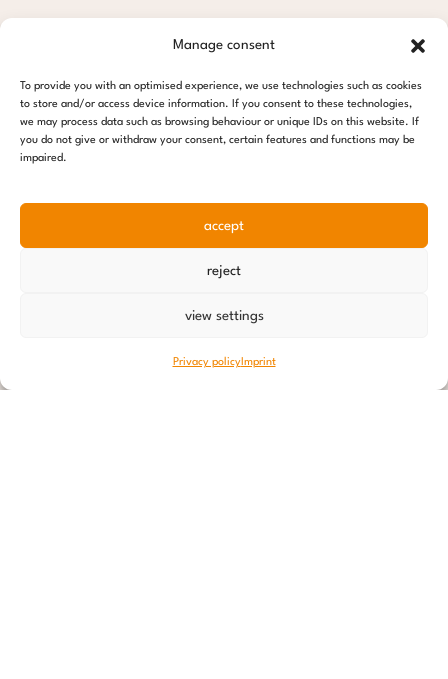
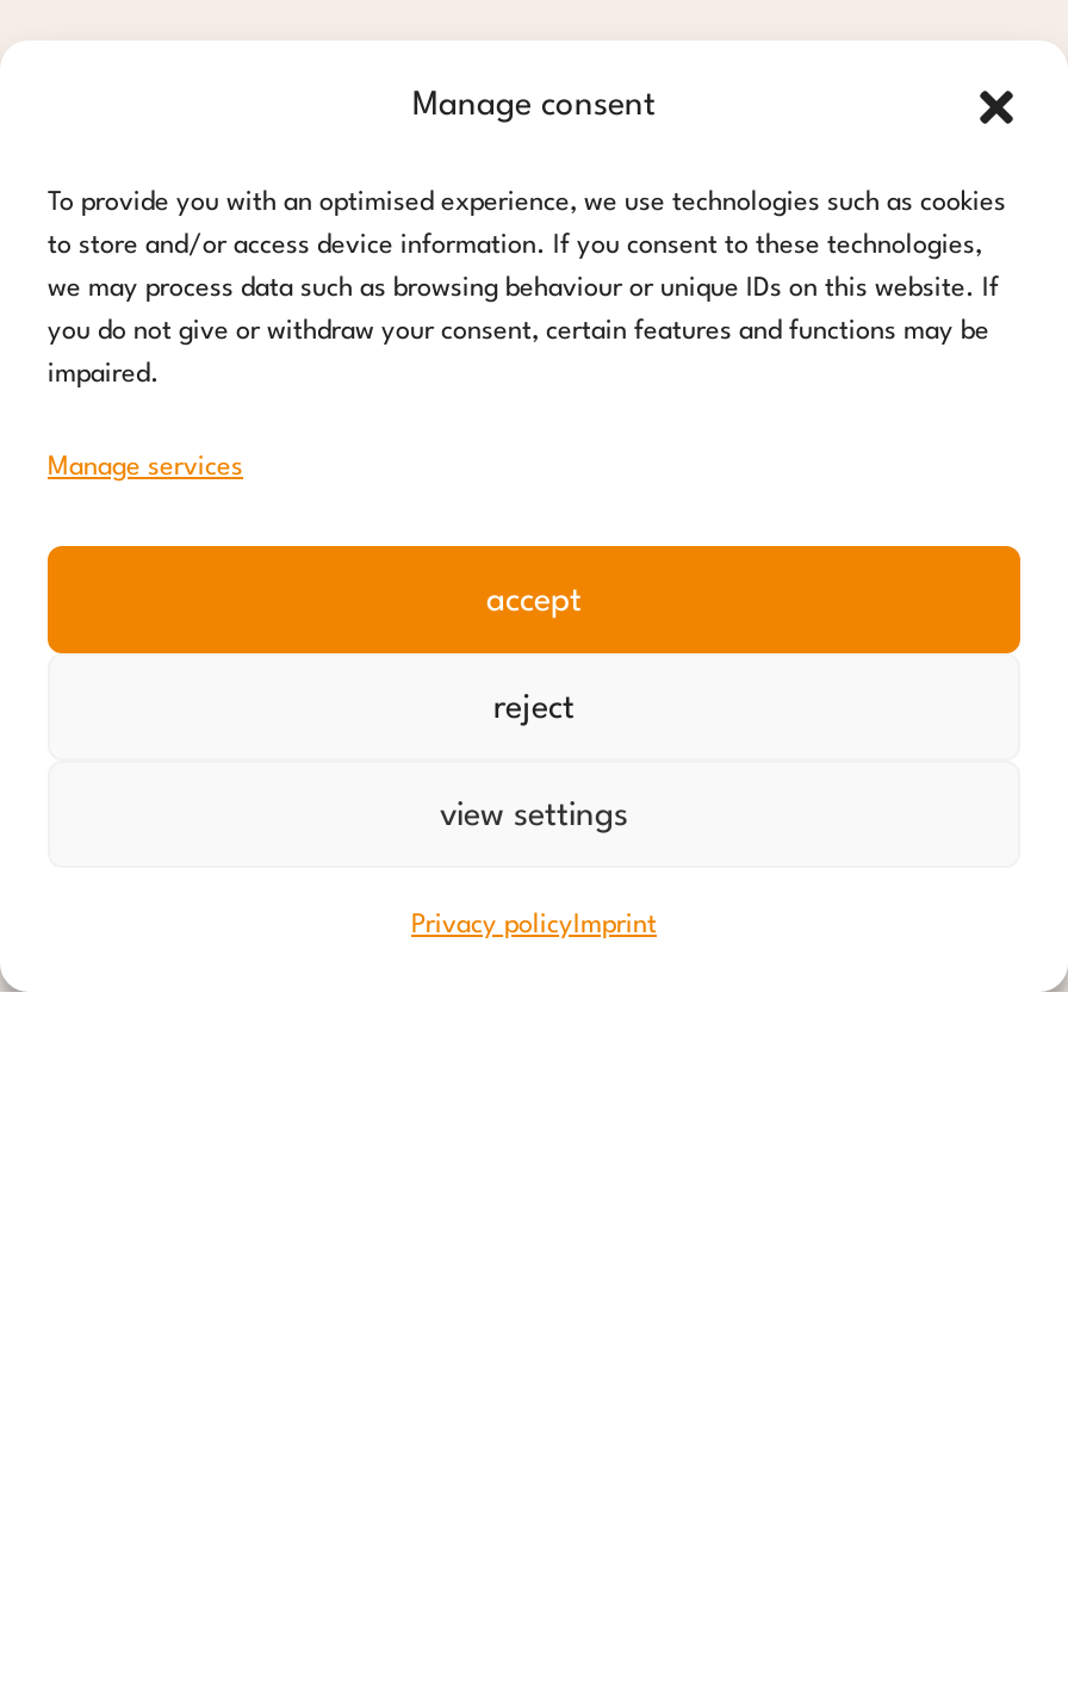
none -> [48,455,243,482] Manage services

